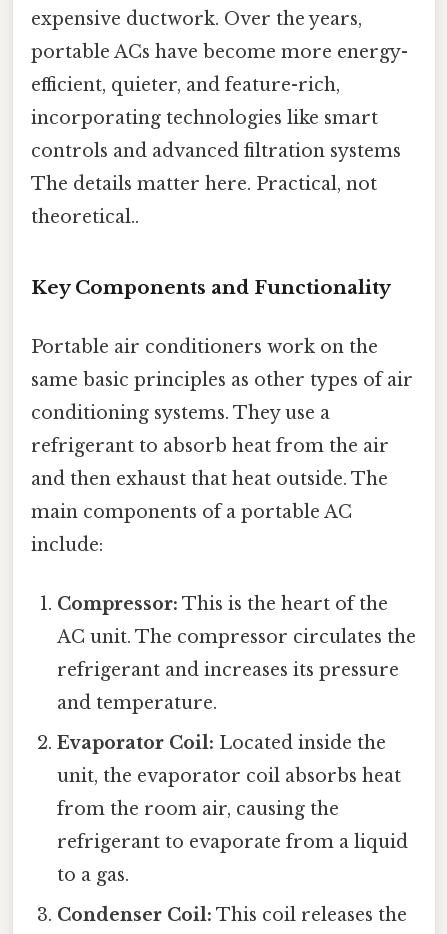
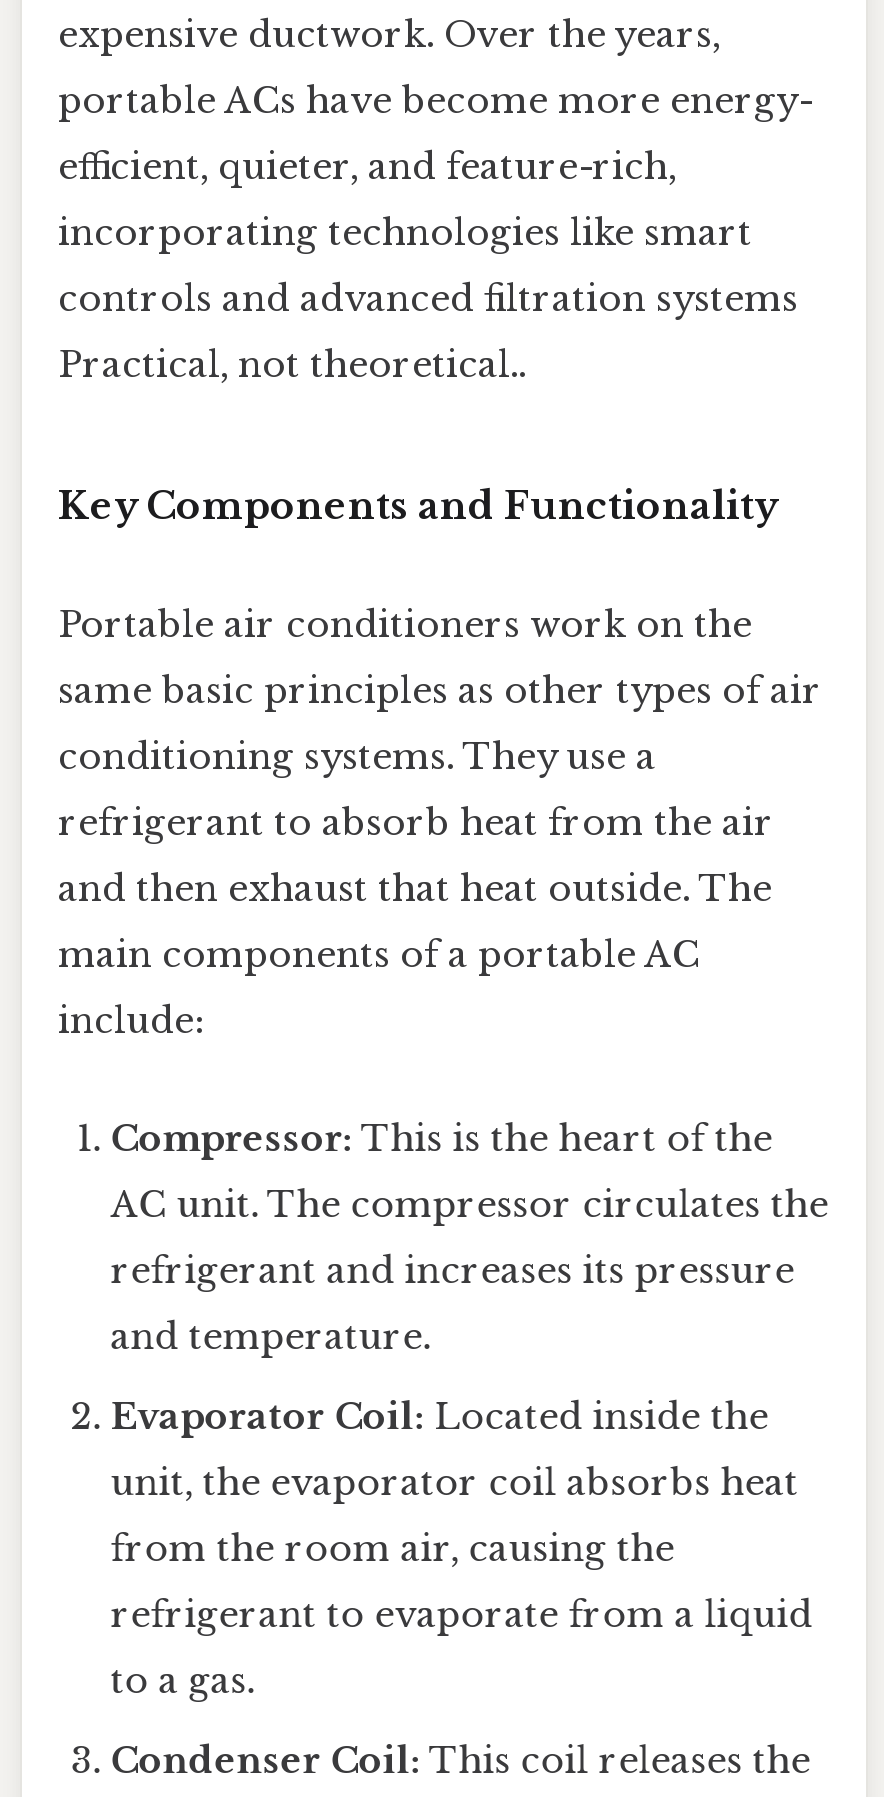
[31,173,377,228] The details matter here. Practical, not | theoretical.. -> [58,343,526,387] Practical, not theoretical..

